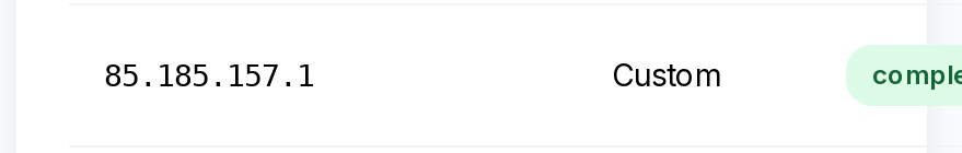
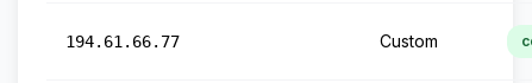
[104,58,314,93] 85.185.157.1 -> [65,32,180,51] 194.61.66.77

